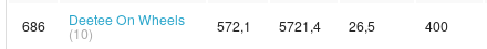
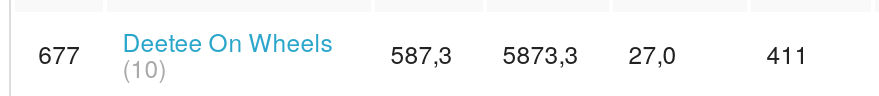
[22,17,45,35] 686 -> [38,37,80,71] 677
[217,17,251,35] 572,1 -> [391,37,453,71] 587,3
[279,17,321,35] 5721,4 -> [503,37,579,71] 5873,3
[348,17,375,35] 26,5 -> [629,37,677,71] 27,0
[425,17,448,35] 400 -> [767,37,809,71] 411

